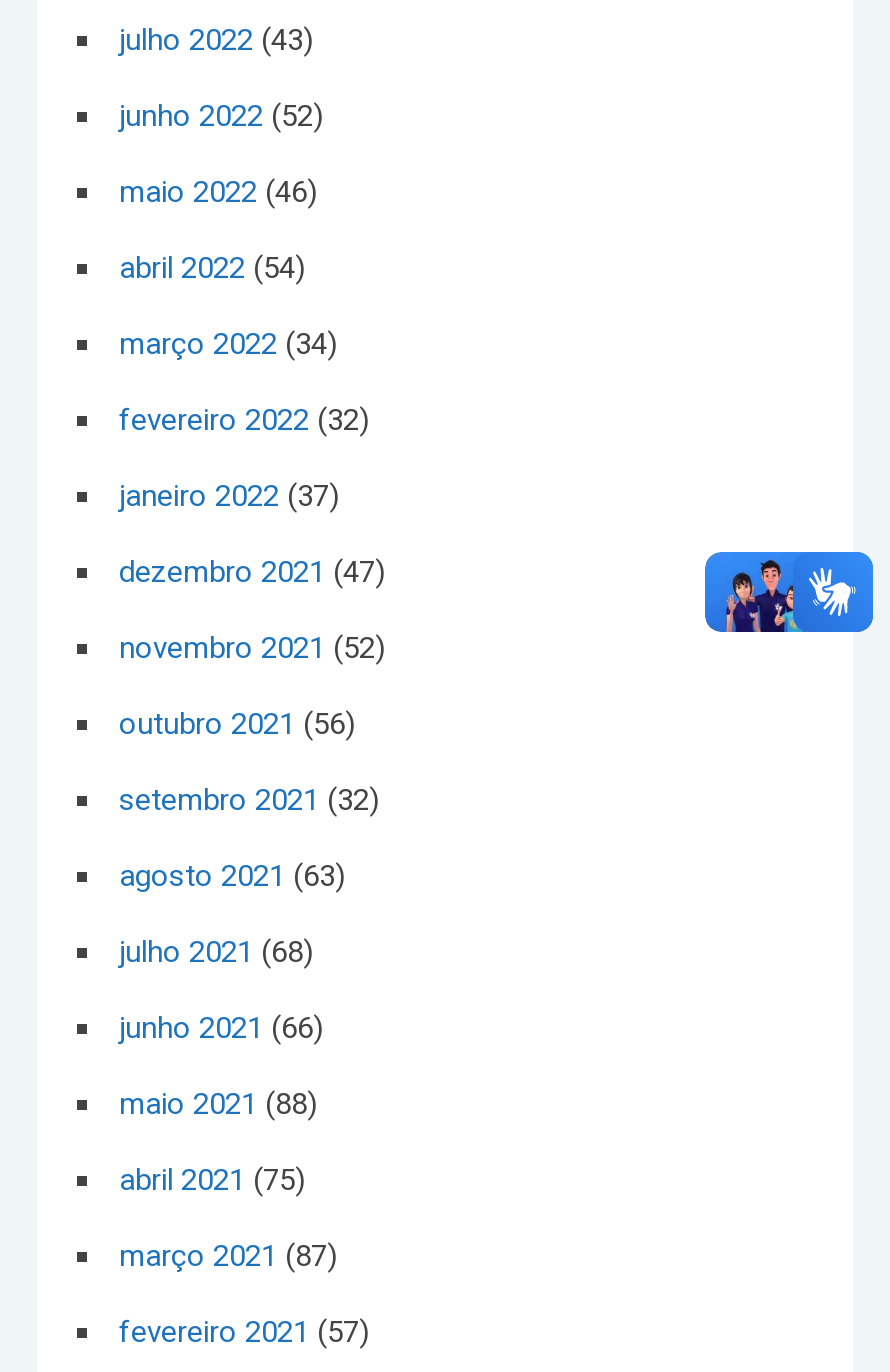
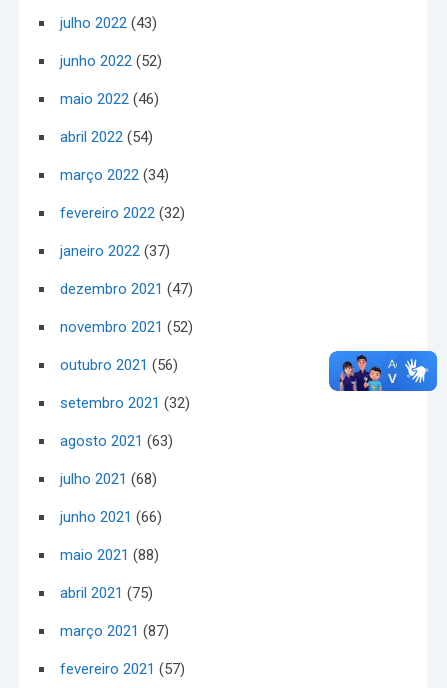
[703,550,875,634] [image] -> none
none -> [328,350,438,392] [image]

